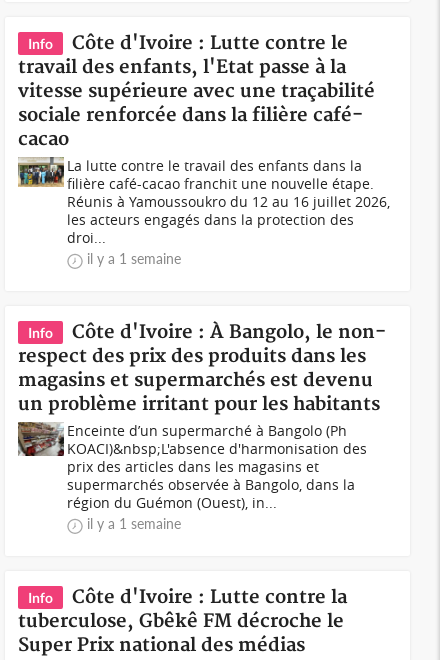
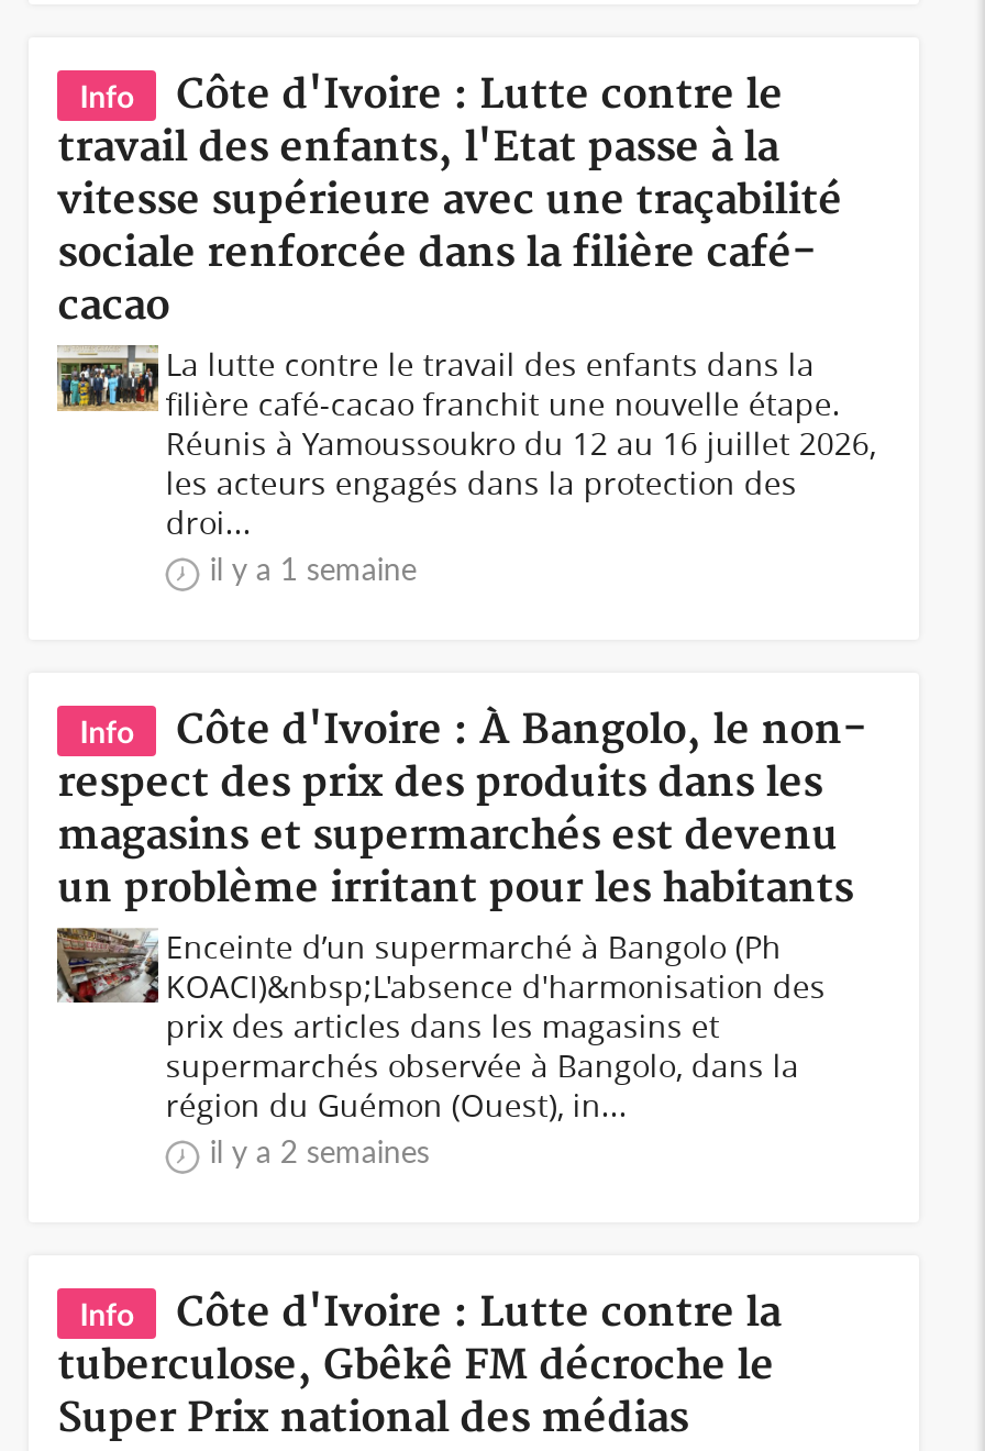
[87,515,181,532] il y a 1 semaine -> [210,1132,429,1170] il y a 2 semaines

